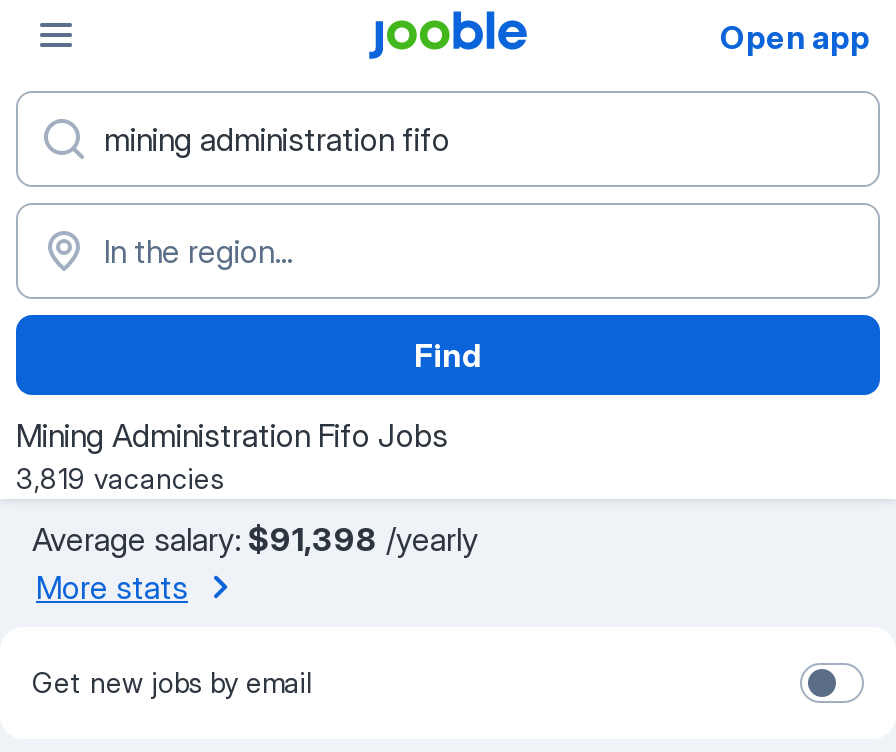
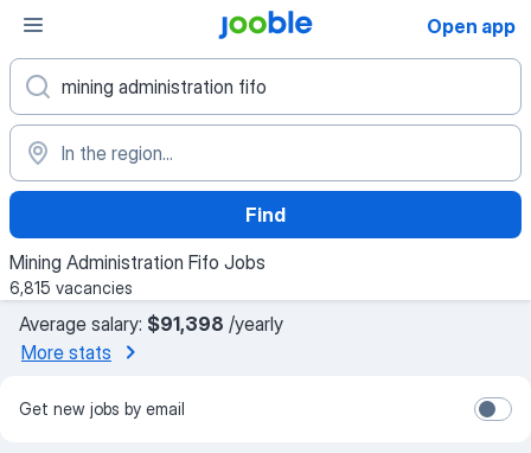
[16,461,224,495] 3,819 vacancies -> [9,277,133,298] 6,815 vacancies

